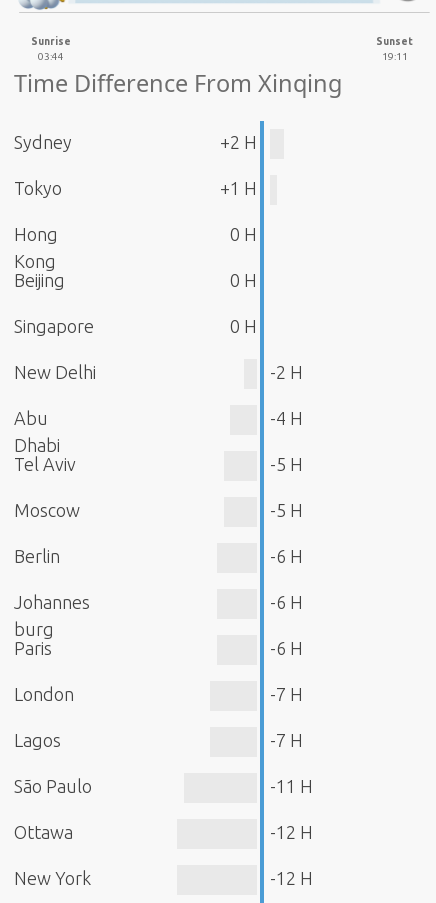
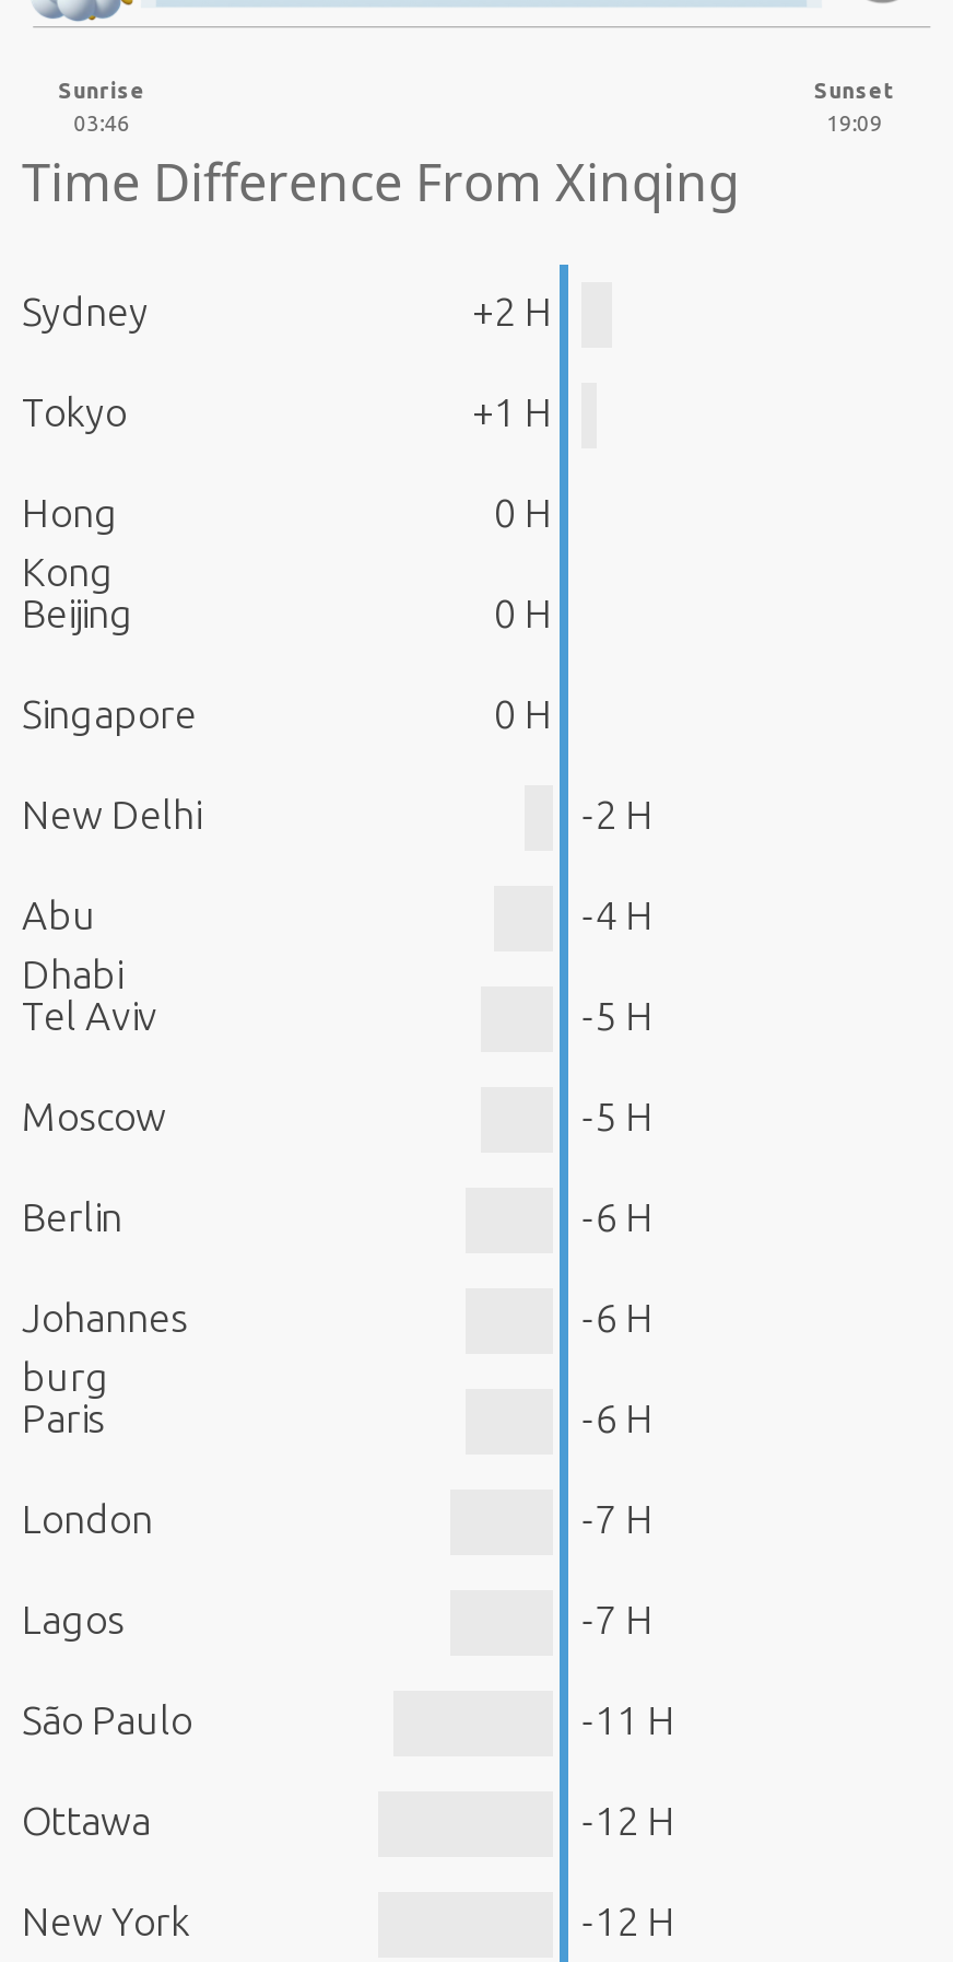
[38,51,64,62] 03:44 -> [73,111,130,135] 03:46
[382,51,408,62] 19:11 -> [826,111,883,135] 19:09

